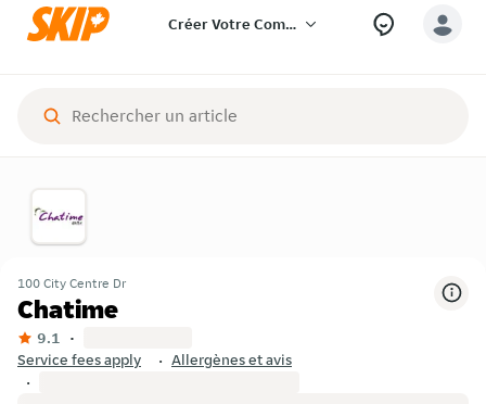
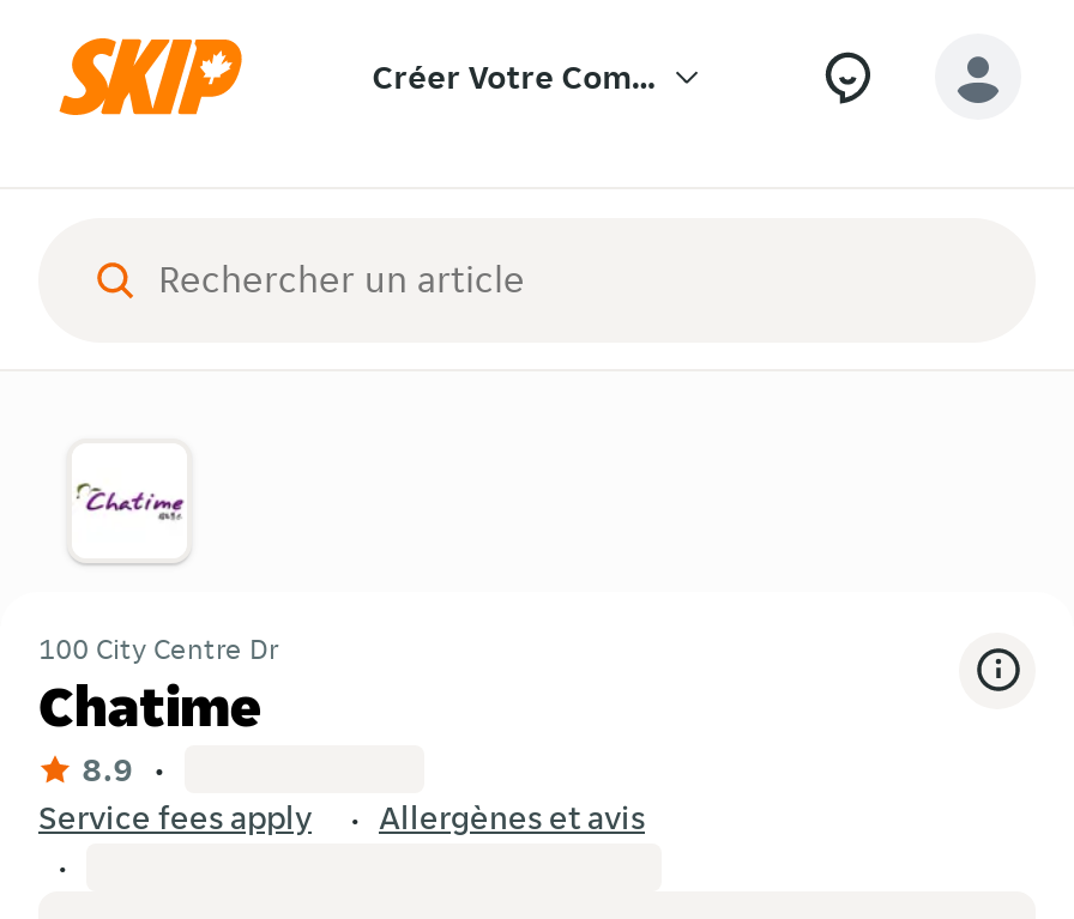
[37,328,61,348] 9.1 -> [82,748,134,791] 8.9

